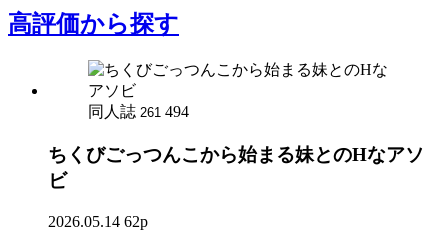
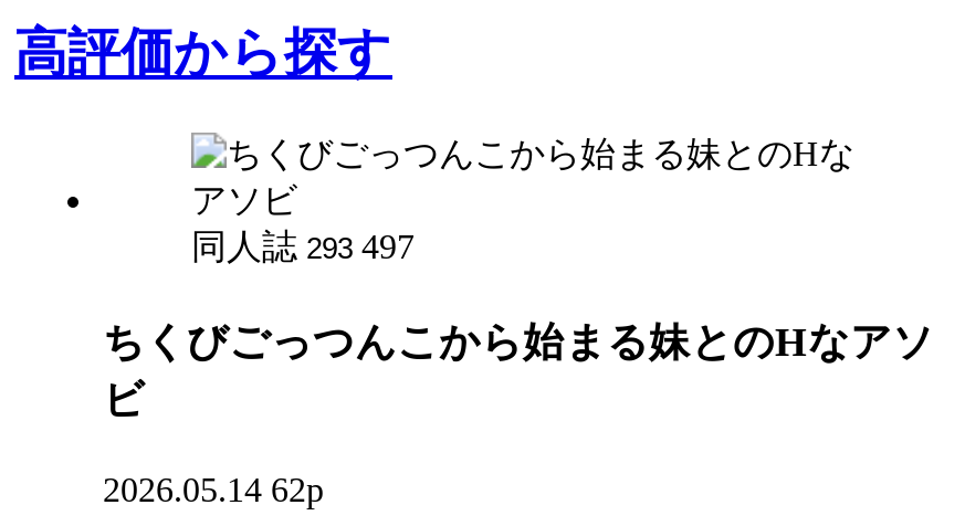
[88,103,189,120] 同人誌 261 494 -> [191,228,415,266] 同人誌 293 497

